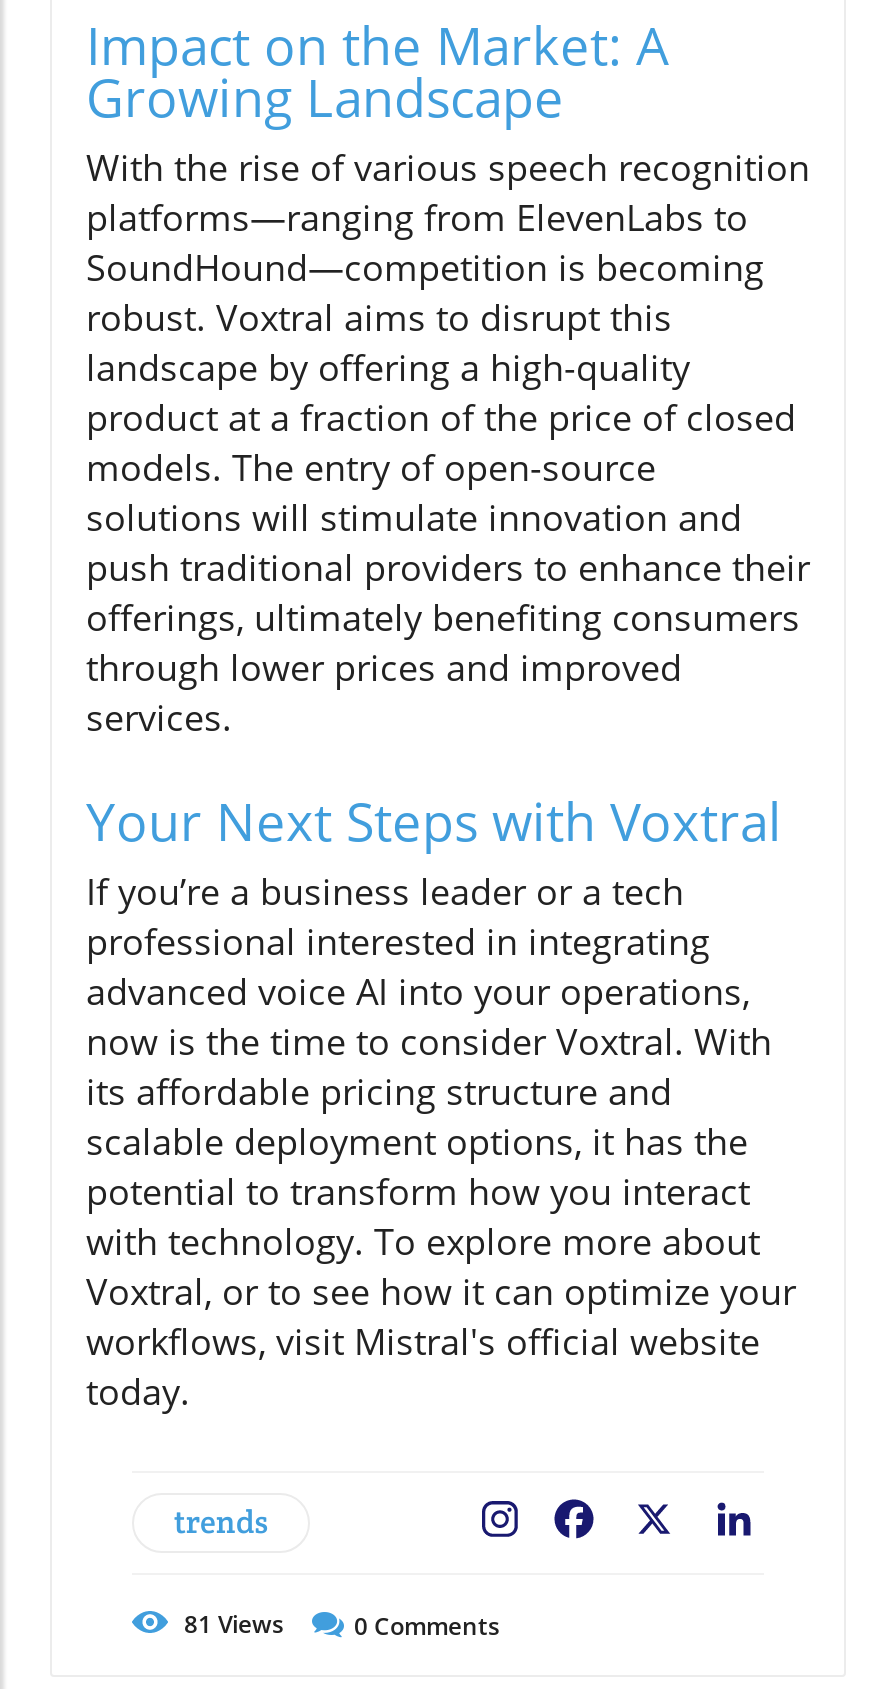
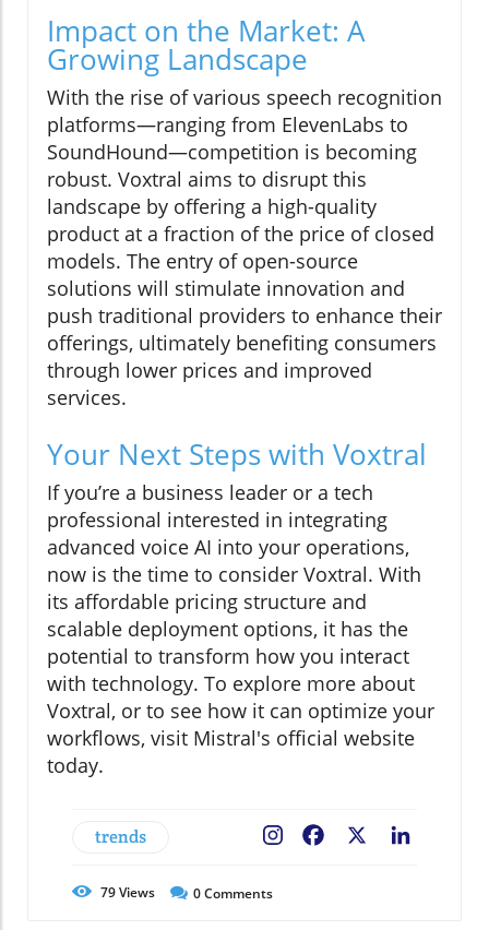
[184,1607,284,1641] 81 Views -> [100,883,155,902] 79 Views

